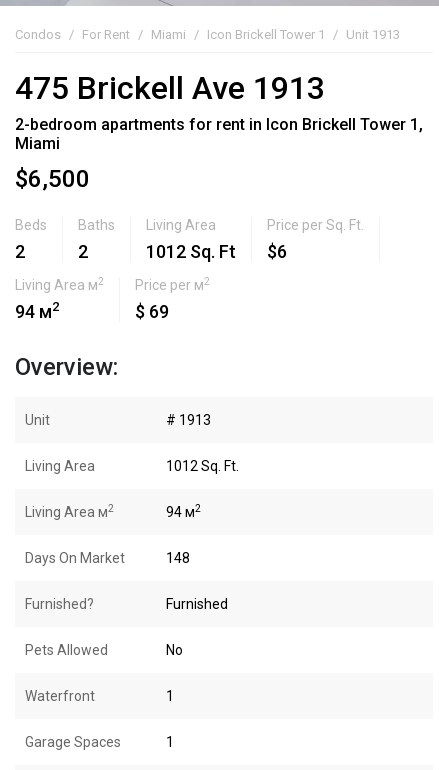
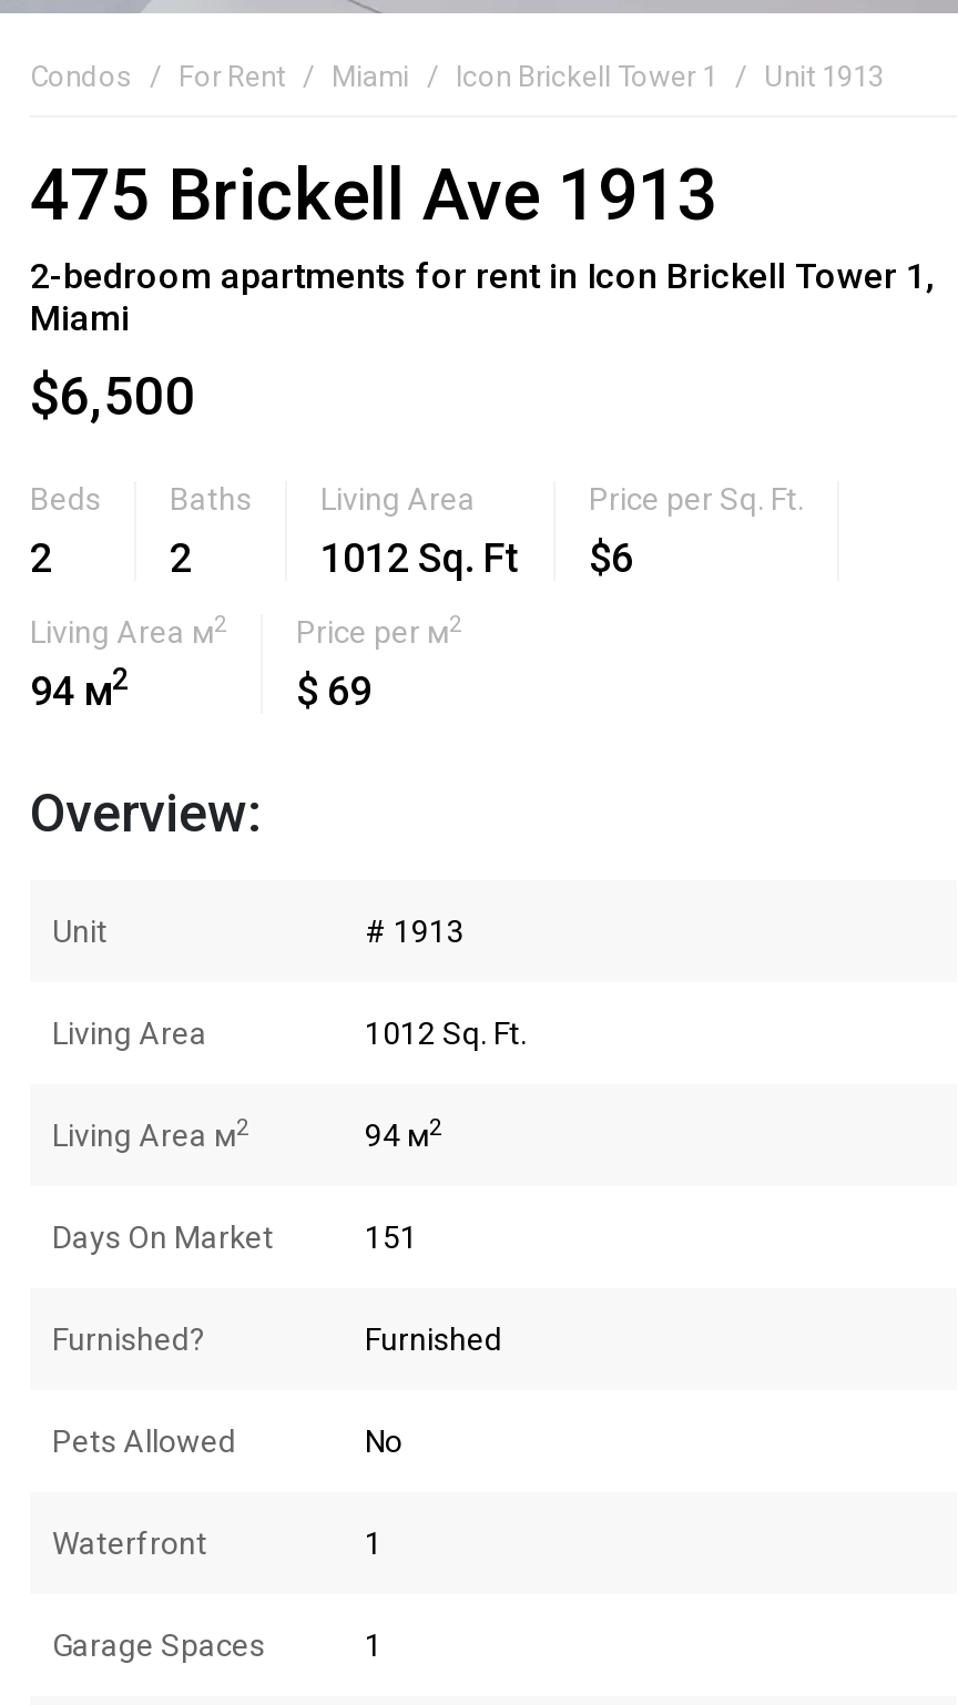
[166,550,190,566] 148 -> [365,1219,418,1255] 151

